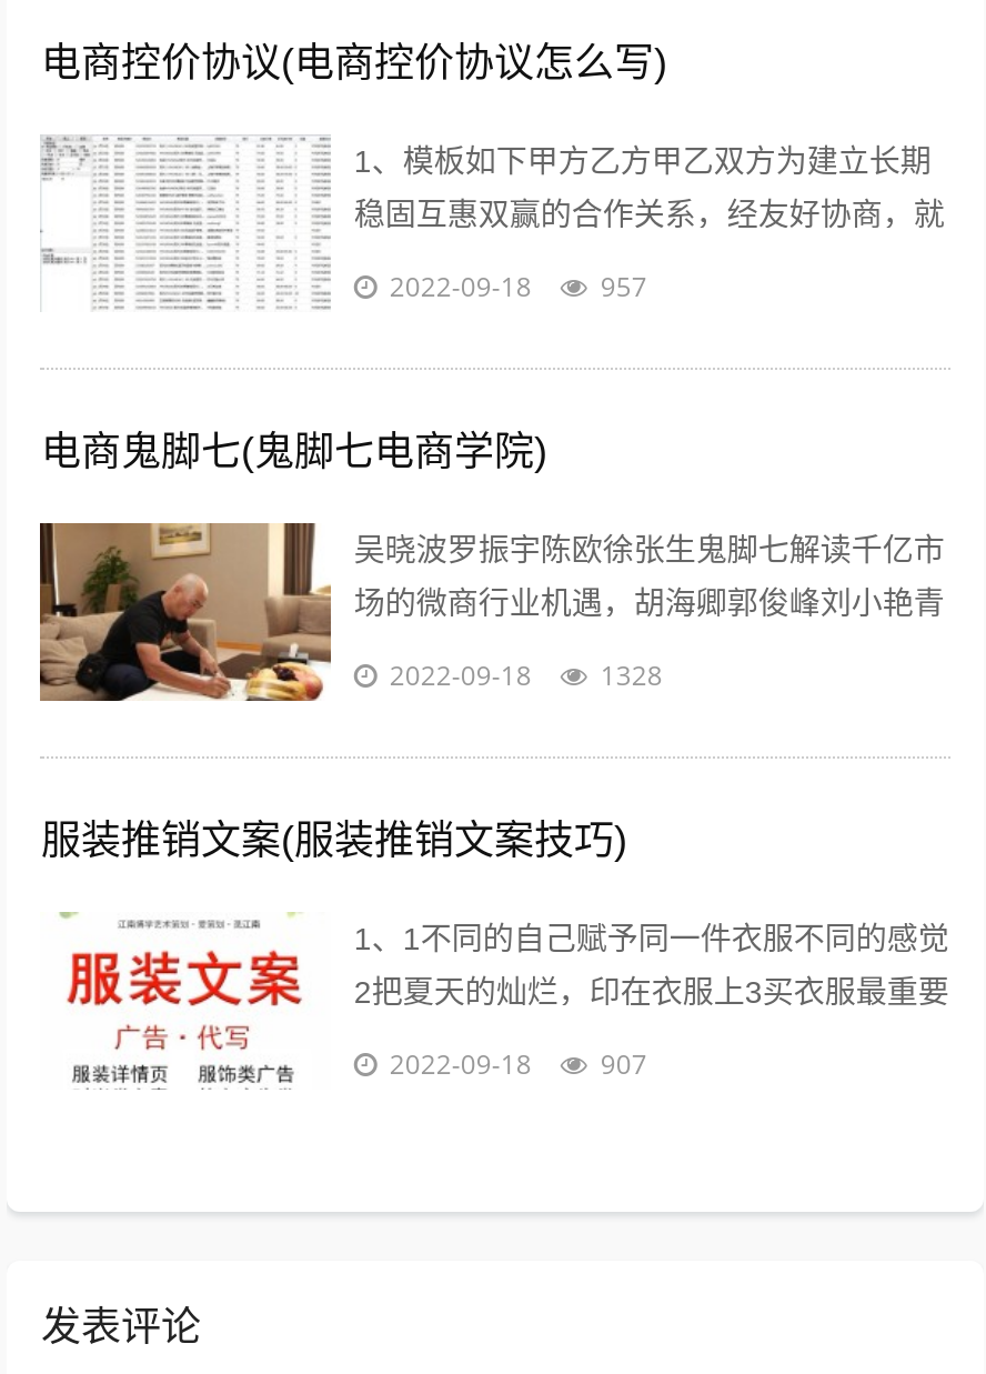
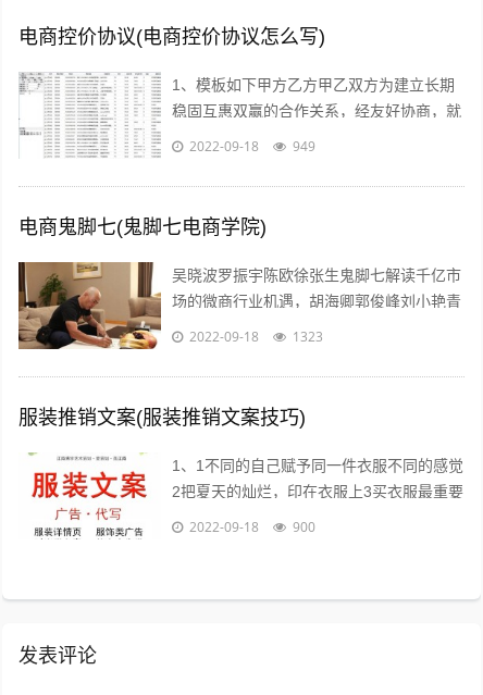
[600,267,647,304] 957 -> [293,136,316,155] 949
[600,655,663,693] 1328 -> [293,327,324,345] 1323
[600,1044,647,1082] 907 -> [293,517,316,536] 900

